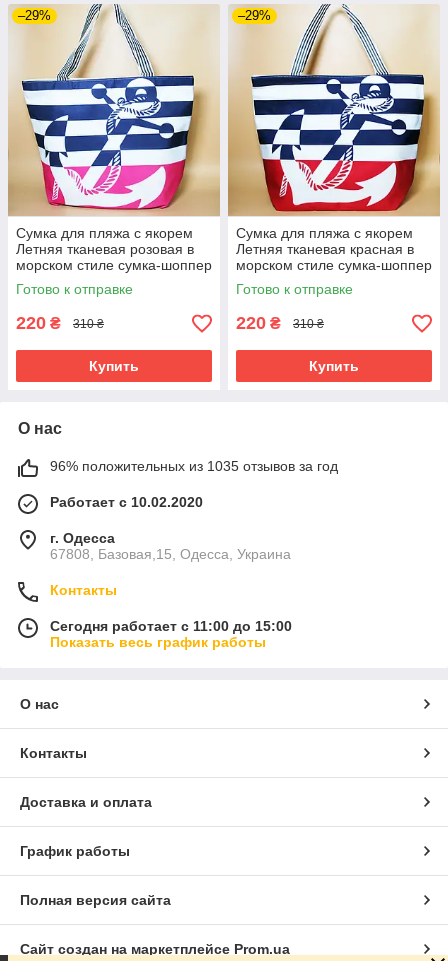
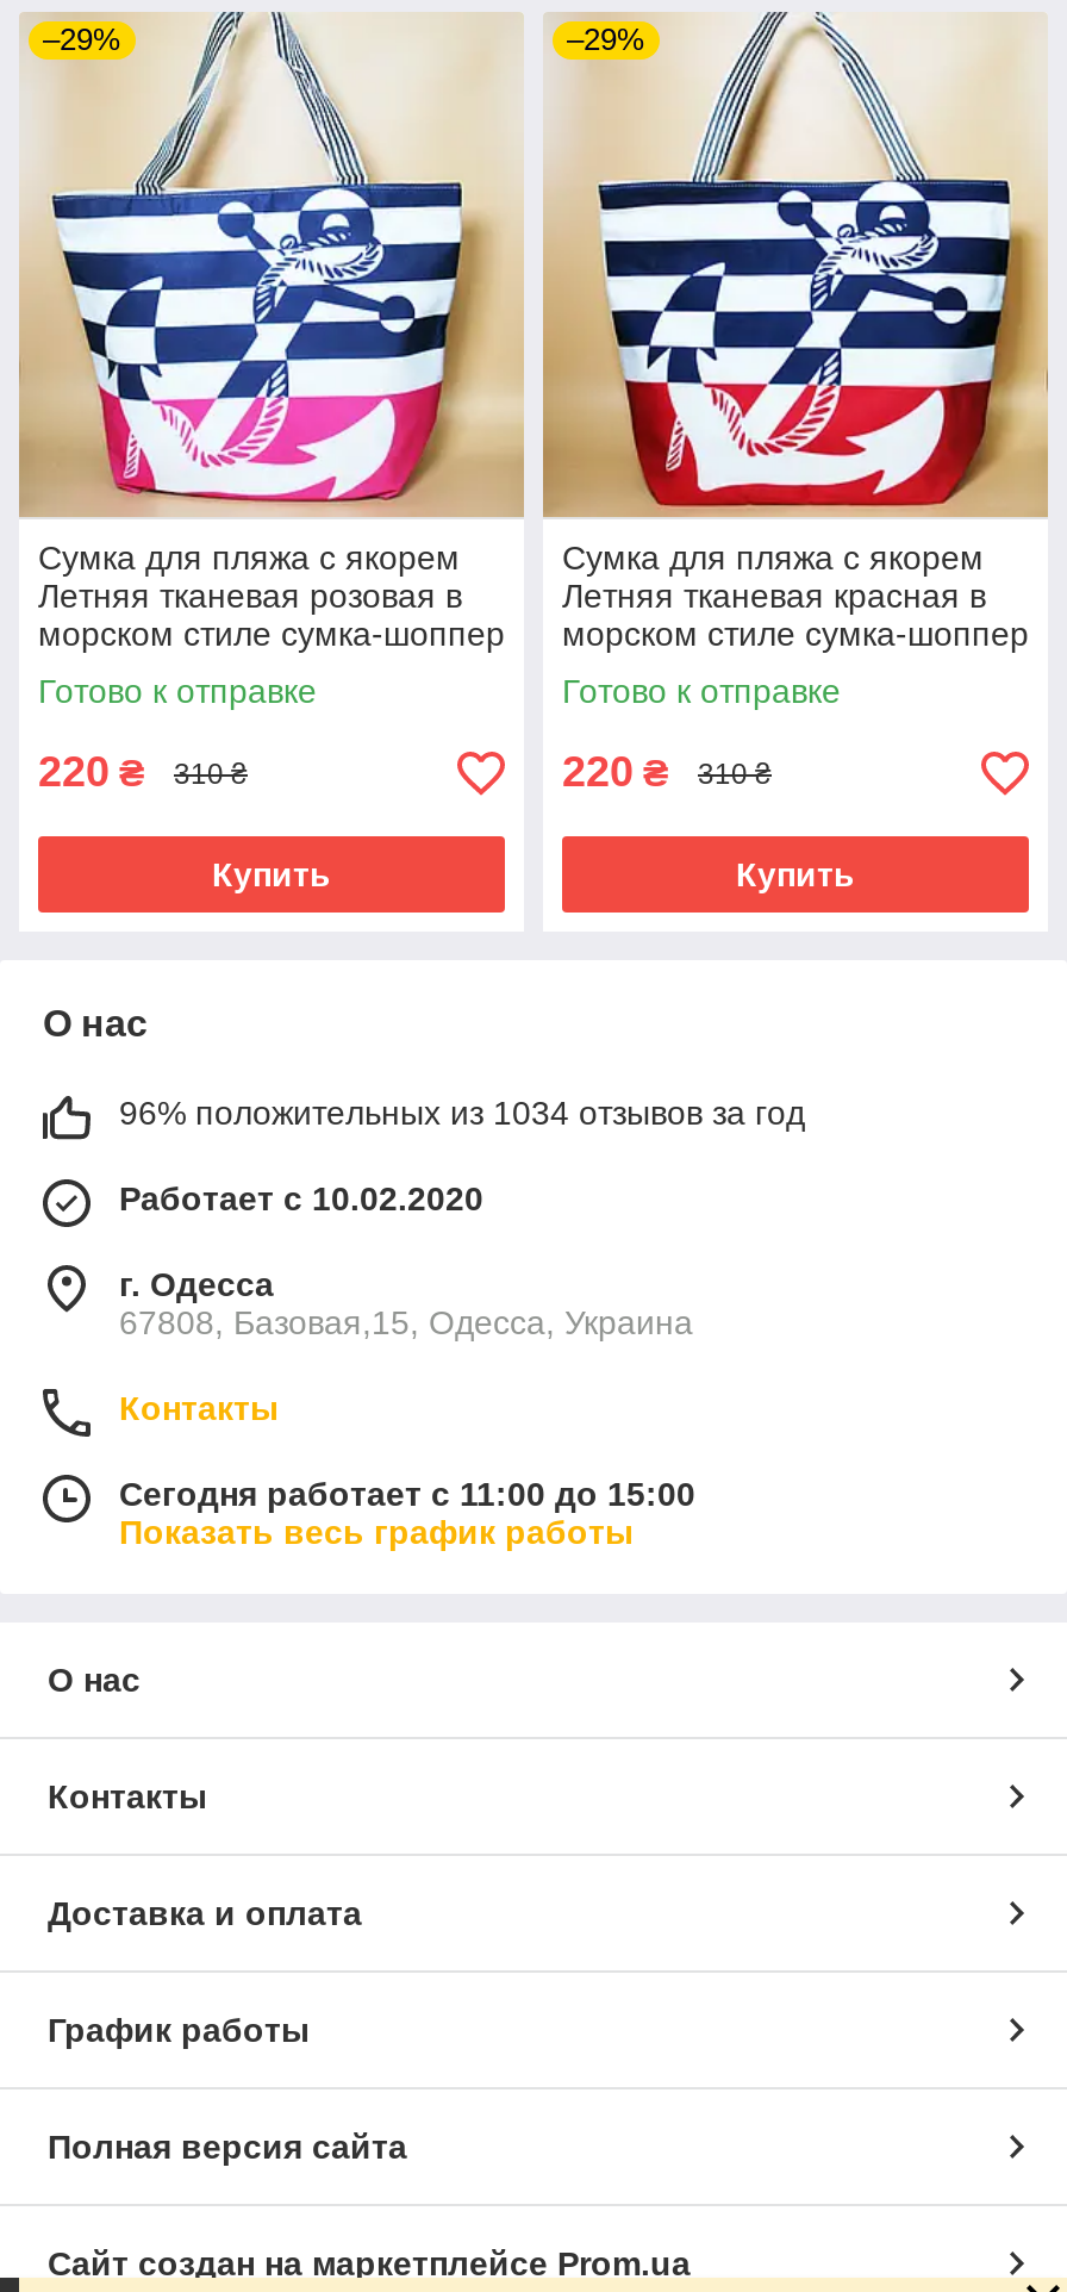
[50,458,338,474] 96% положительных из 1035 отзывов за год -> [119,1095,805,1133] 96% положительных из 1034 отзывов за год

